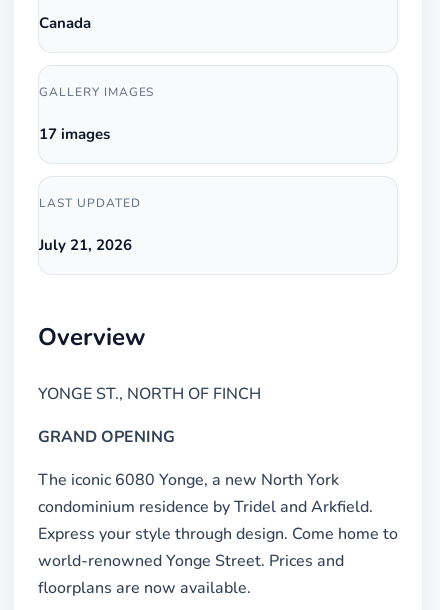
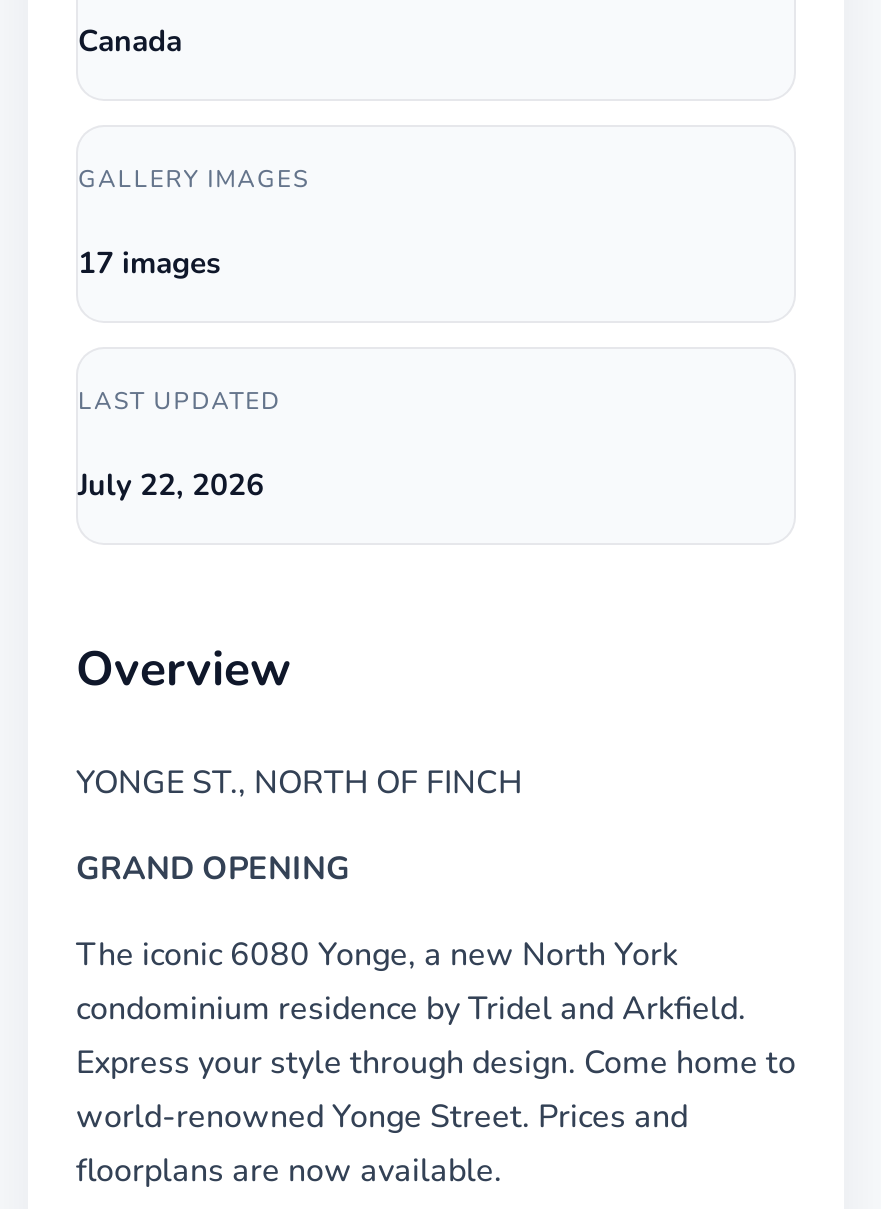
[39,235,132,255] July 21, 2026 -> [78,465,264,505] July 22, 2026

